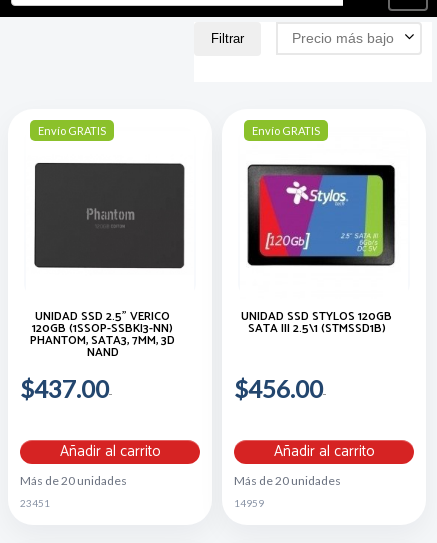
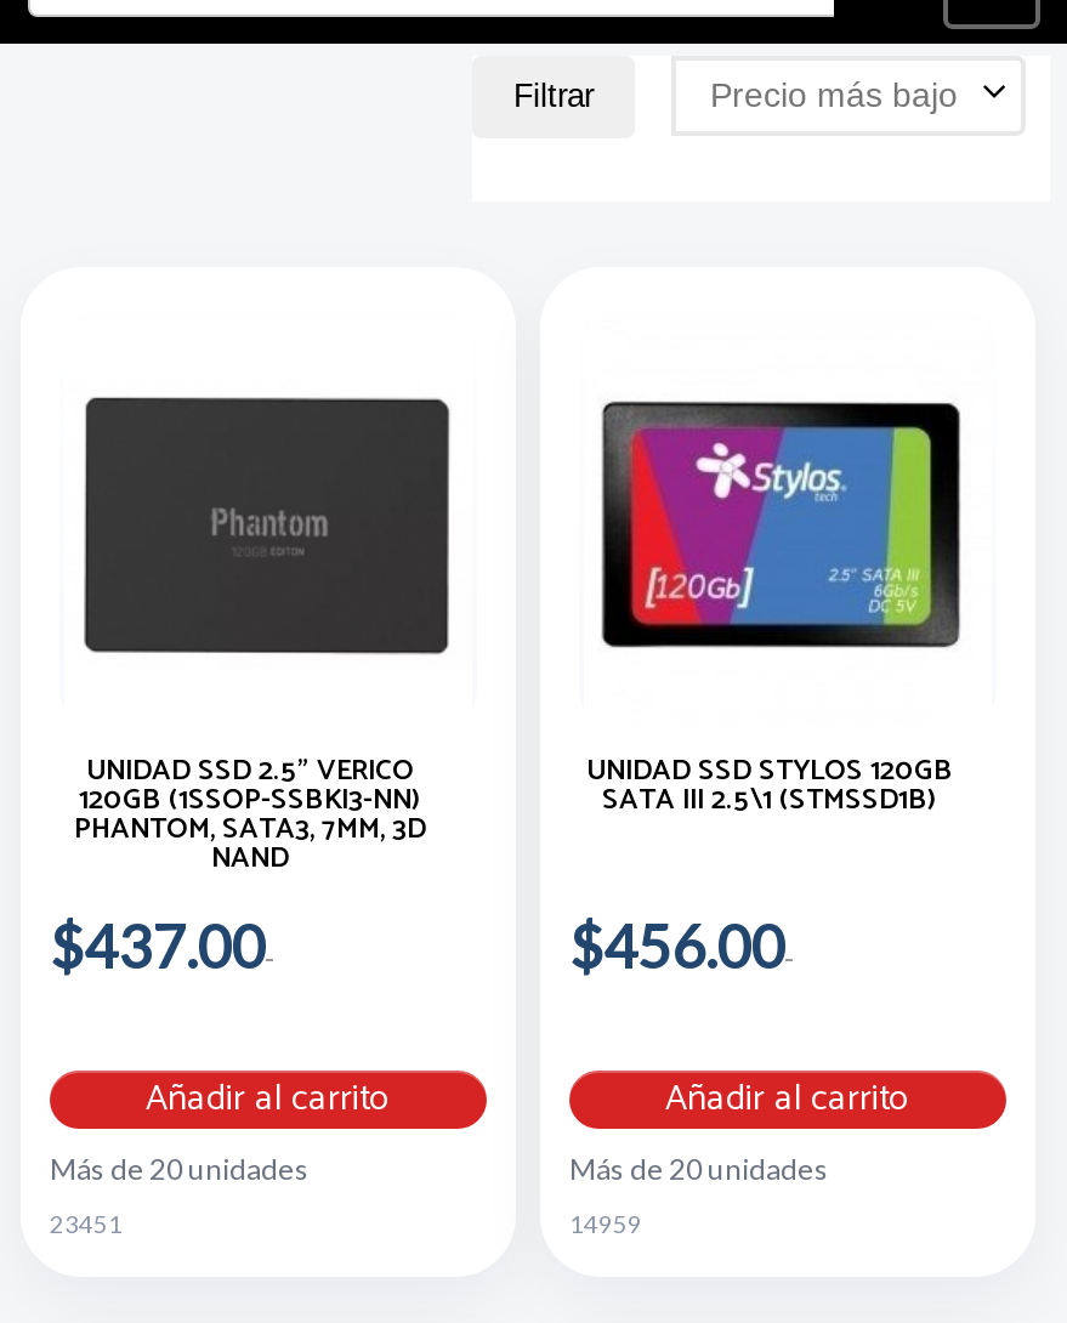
[38,123,106,136] Envío GRATIS -> none
[252,123,320,136] Envío GRATIS -> none

